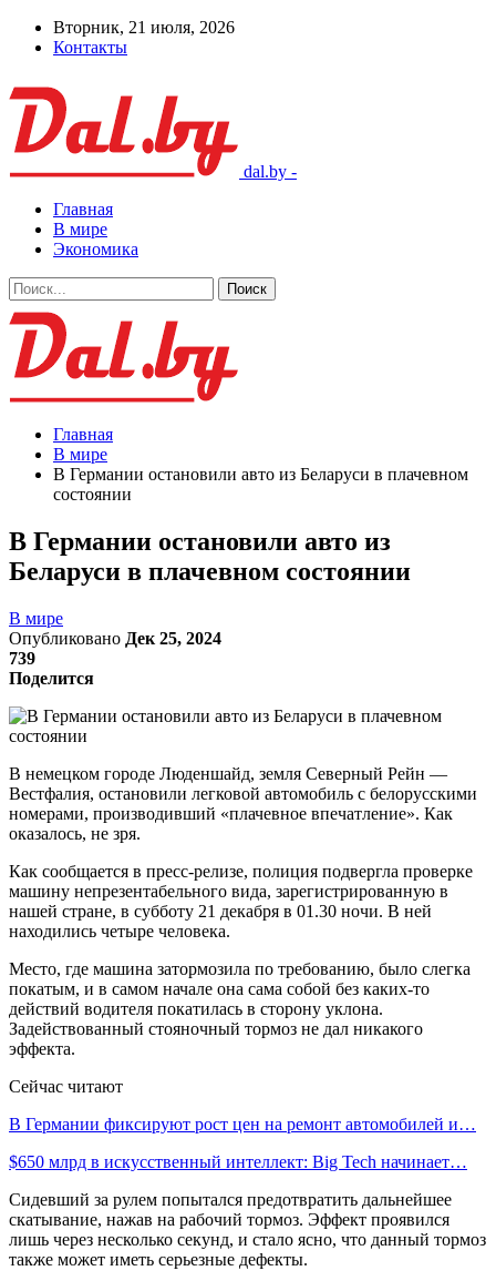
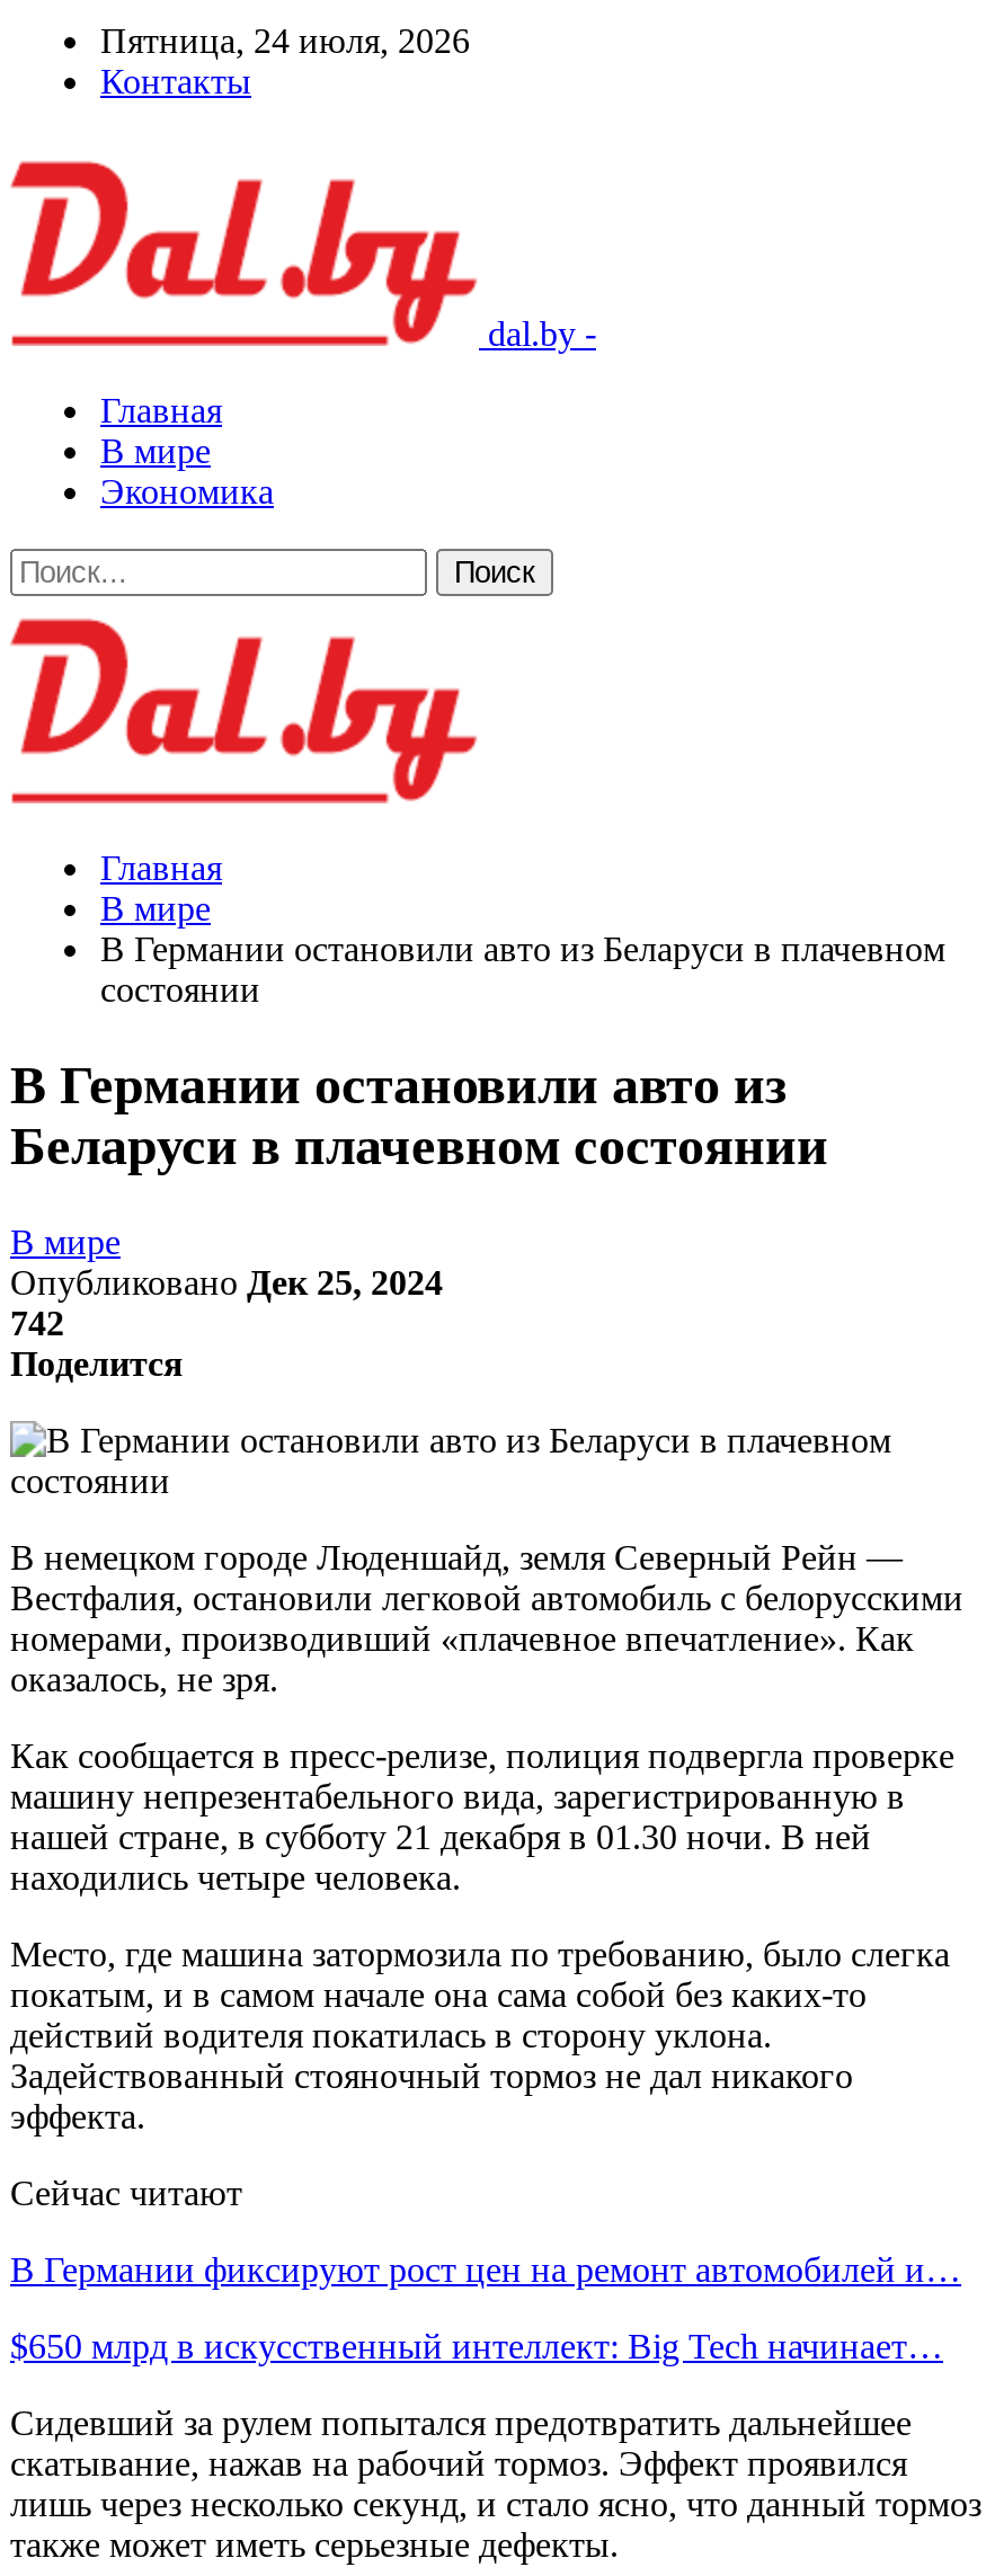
[53,18,235,37] Вторник, 21 июля, 2026 -> [100,21,470,60] Пятница, 24 июля, 2026
[9,649,35,667] 739 -> [10,1303,64,1342] 742

